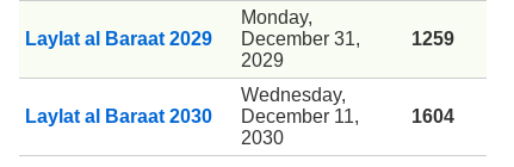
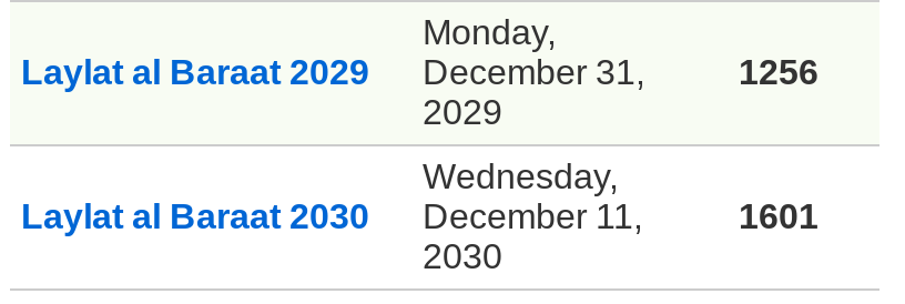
[411,29,454,49] 1259 -> [739,53,818,91] 1256
[411,106,454,126] 1604 -> [739,197,818,235] 1601

